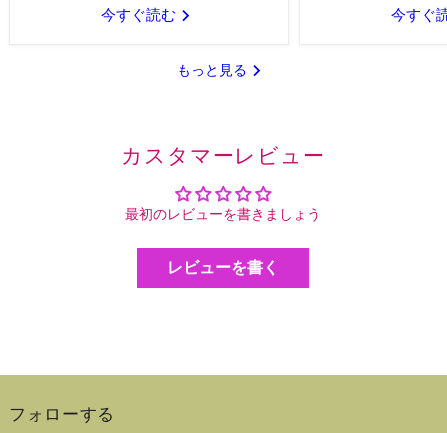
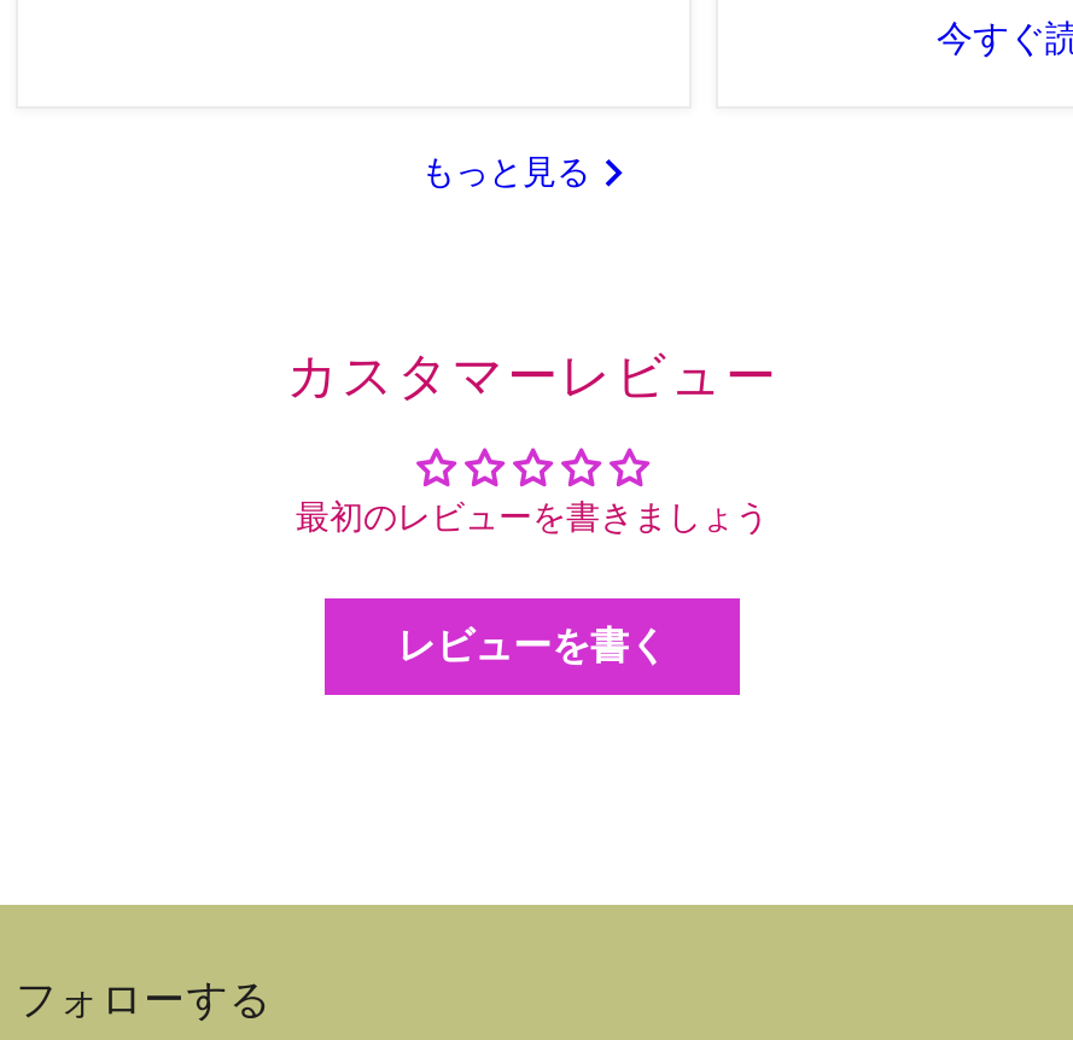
[100,5,179,25] 今すぐ読む -> none

